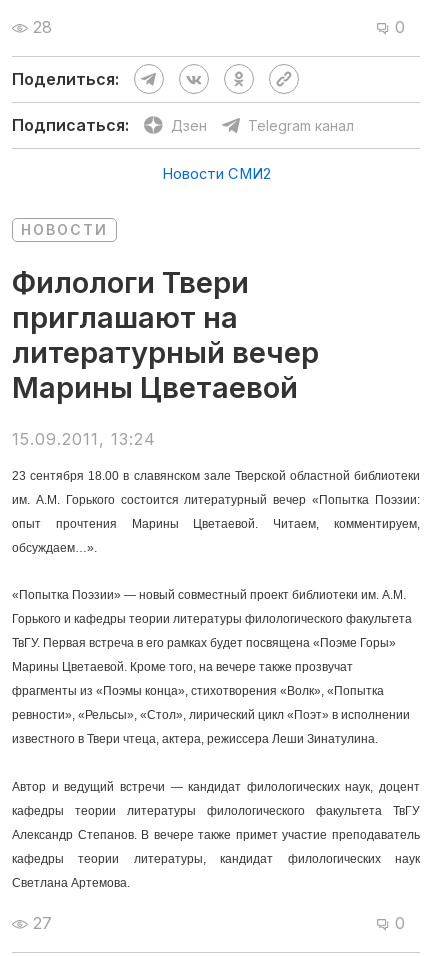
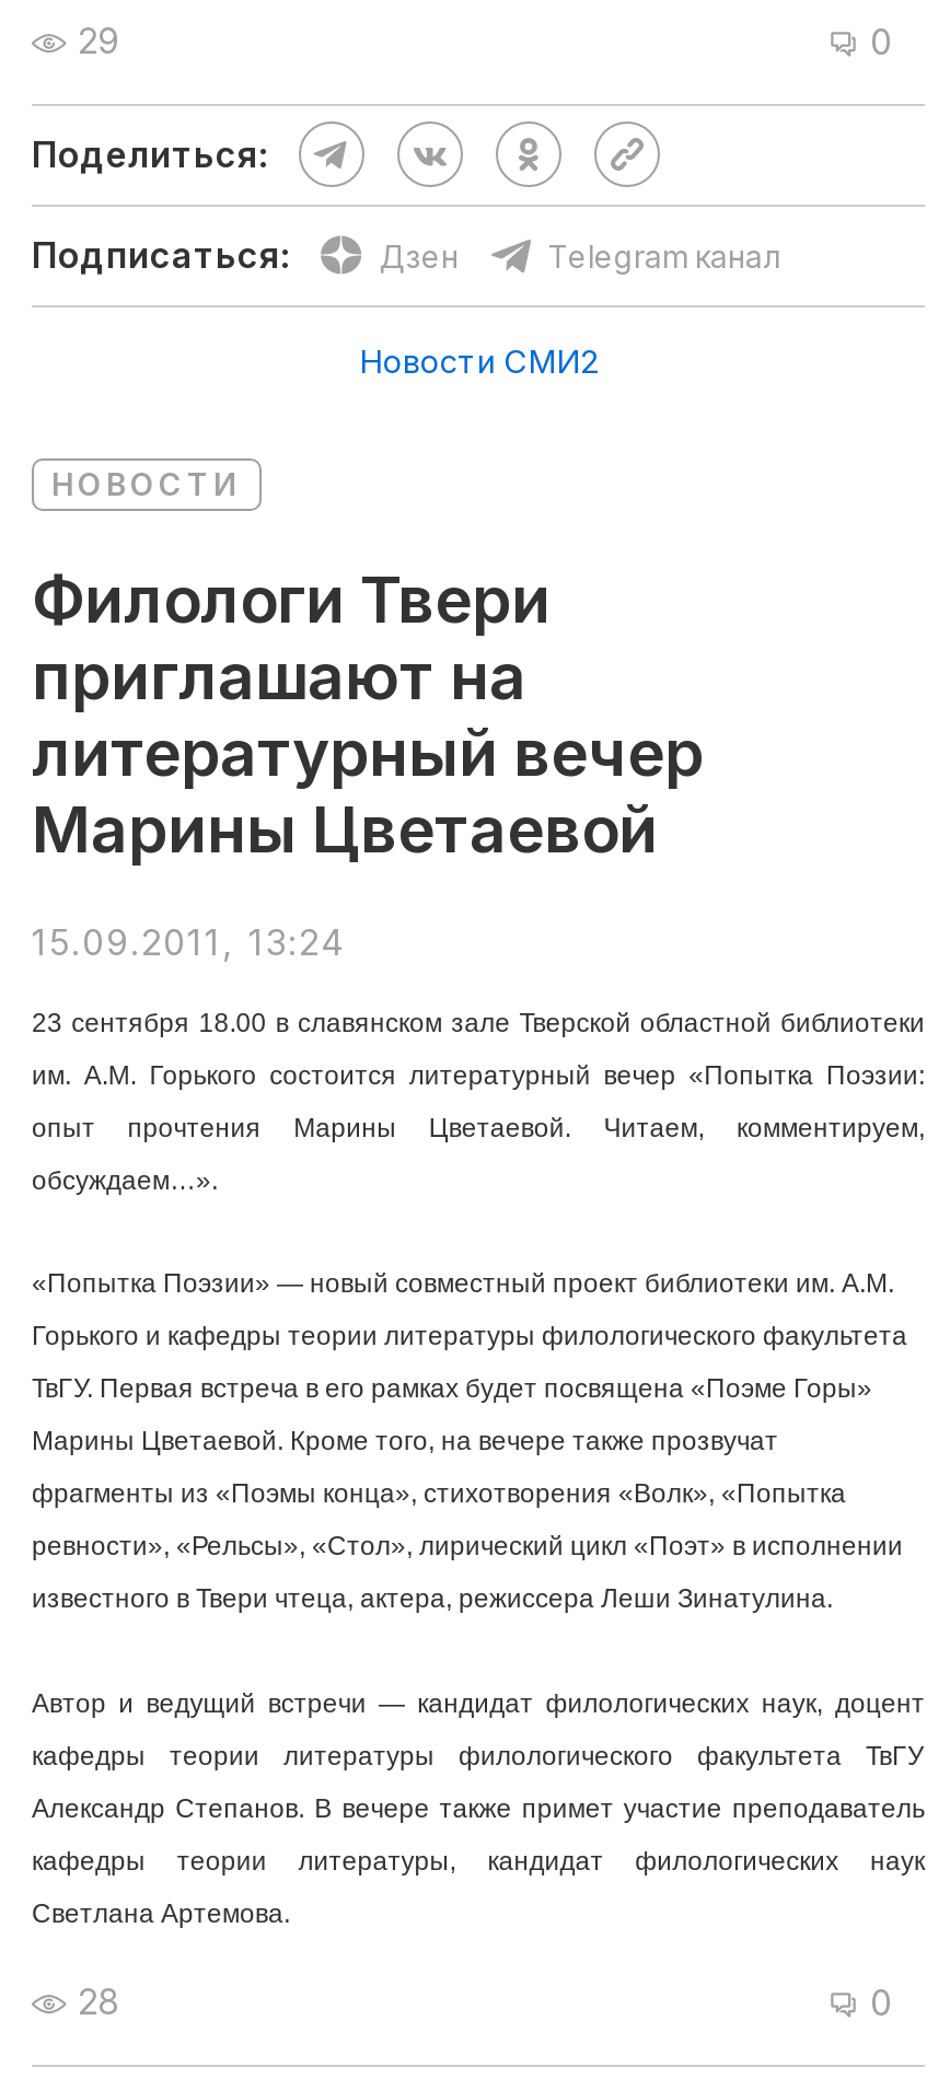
[28,17,52,37] 28 -> [67,18,119,62] 29
[28,913,52,933] 27 -> [67,1980,119,2023] 28

